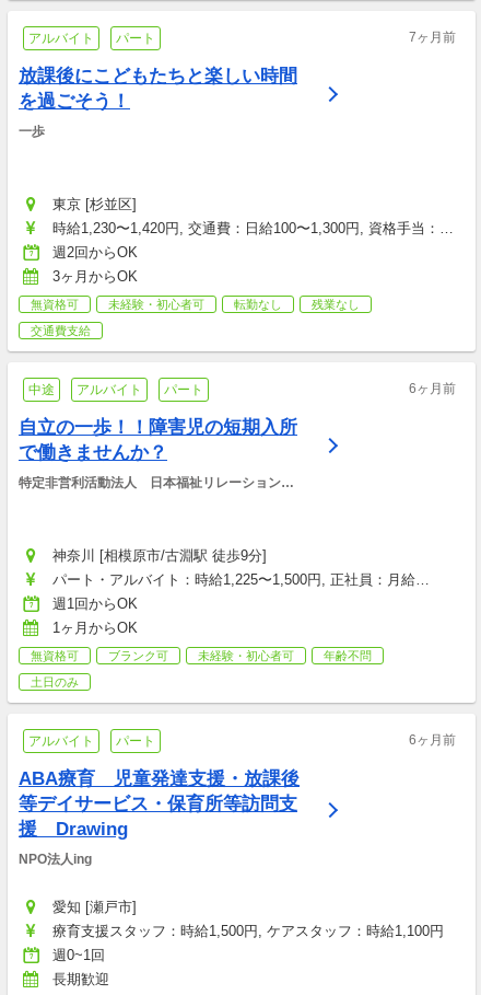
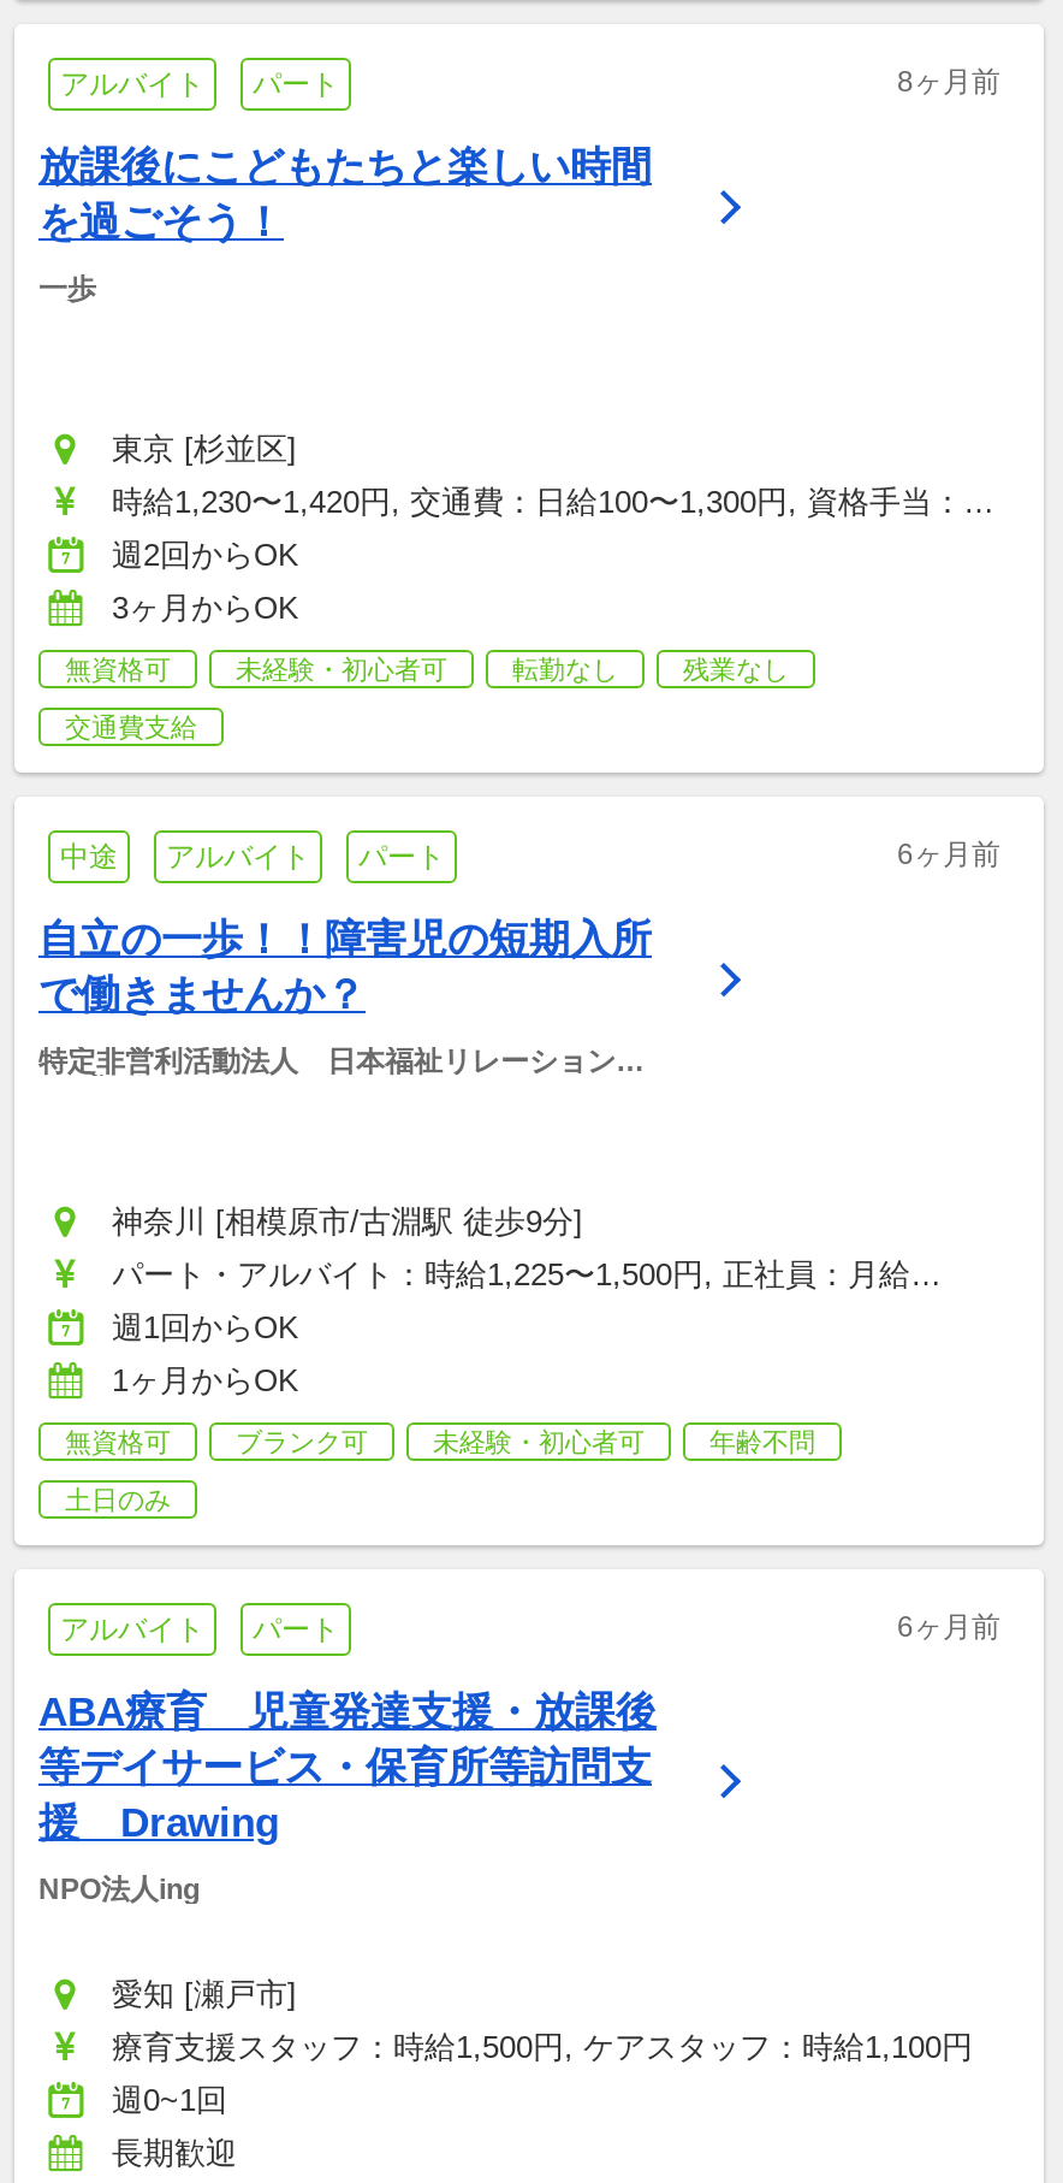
[409,30,456,45] 7ヶ月前 -> [897,65,1000,99] 8ヶ月前

